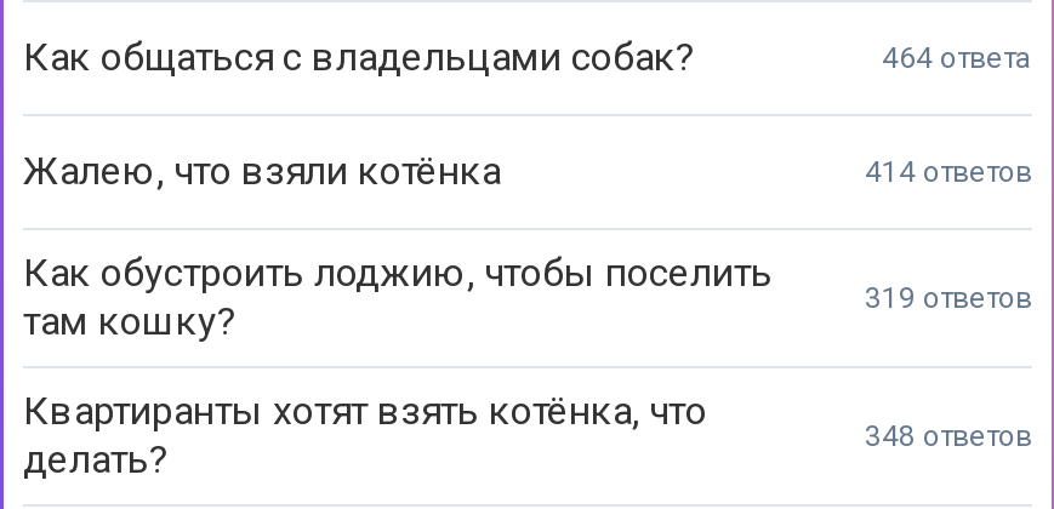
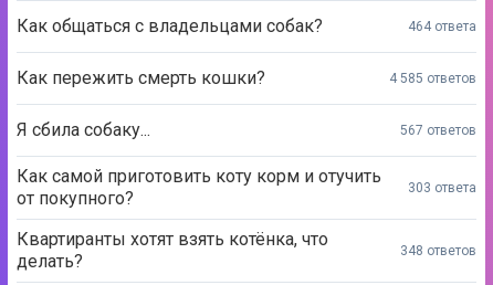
[23,148,1032,344] Жалею, что взяли котёнка | 414 ответов | Как обустроить лоджию, чтобы поселить | там кошку? -> [17,67,476,209] Как пережить смерть кошки? | 4 585 ответов | Я сбила собаку... | 567 ответов | Как самой приготовить коту корм и отучить | от покупного?
[865,280,1032,314] 319 ответов -> [408,180,476,195] 303 ответа

